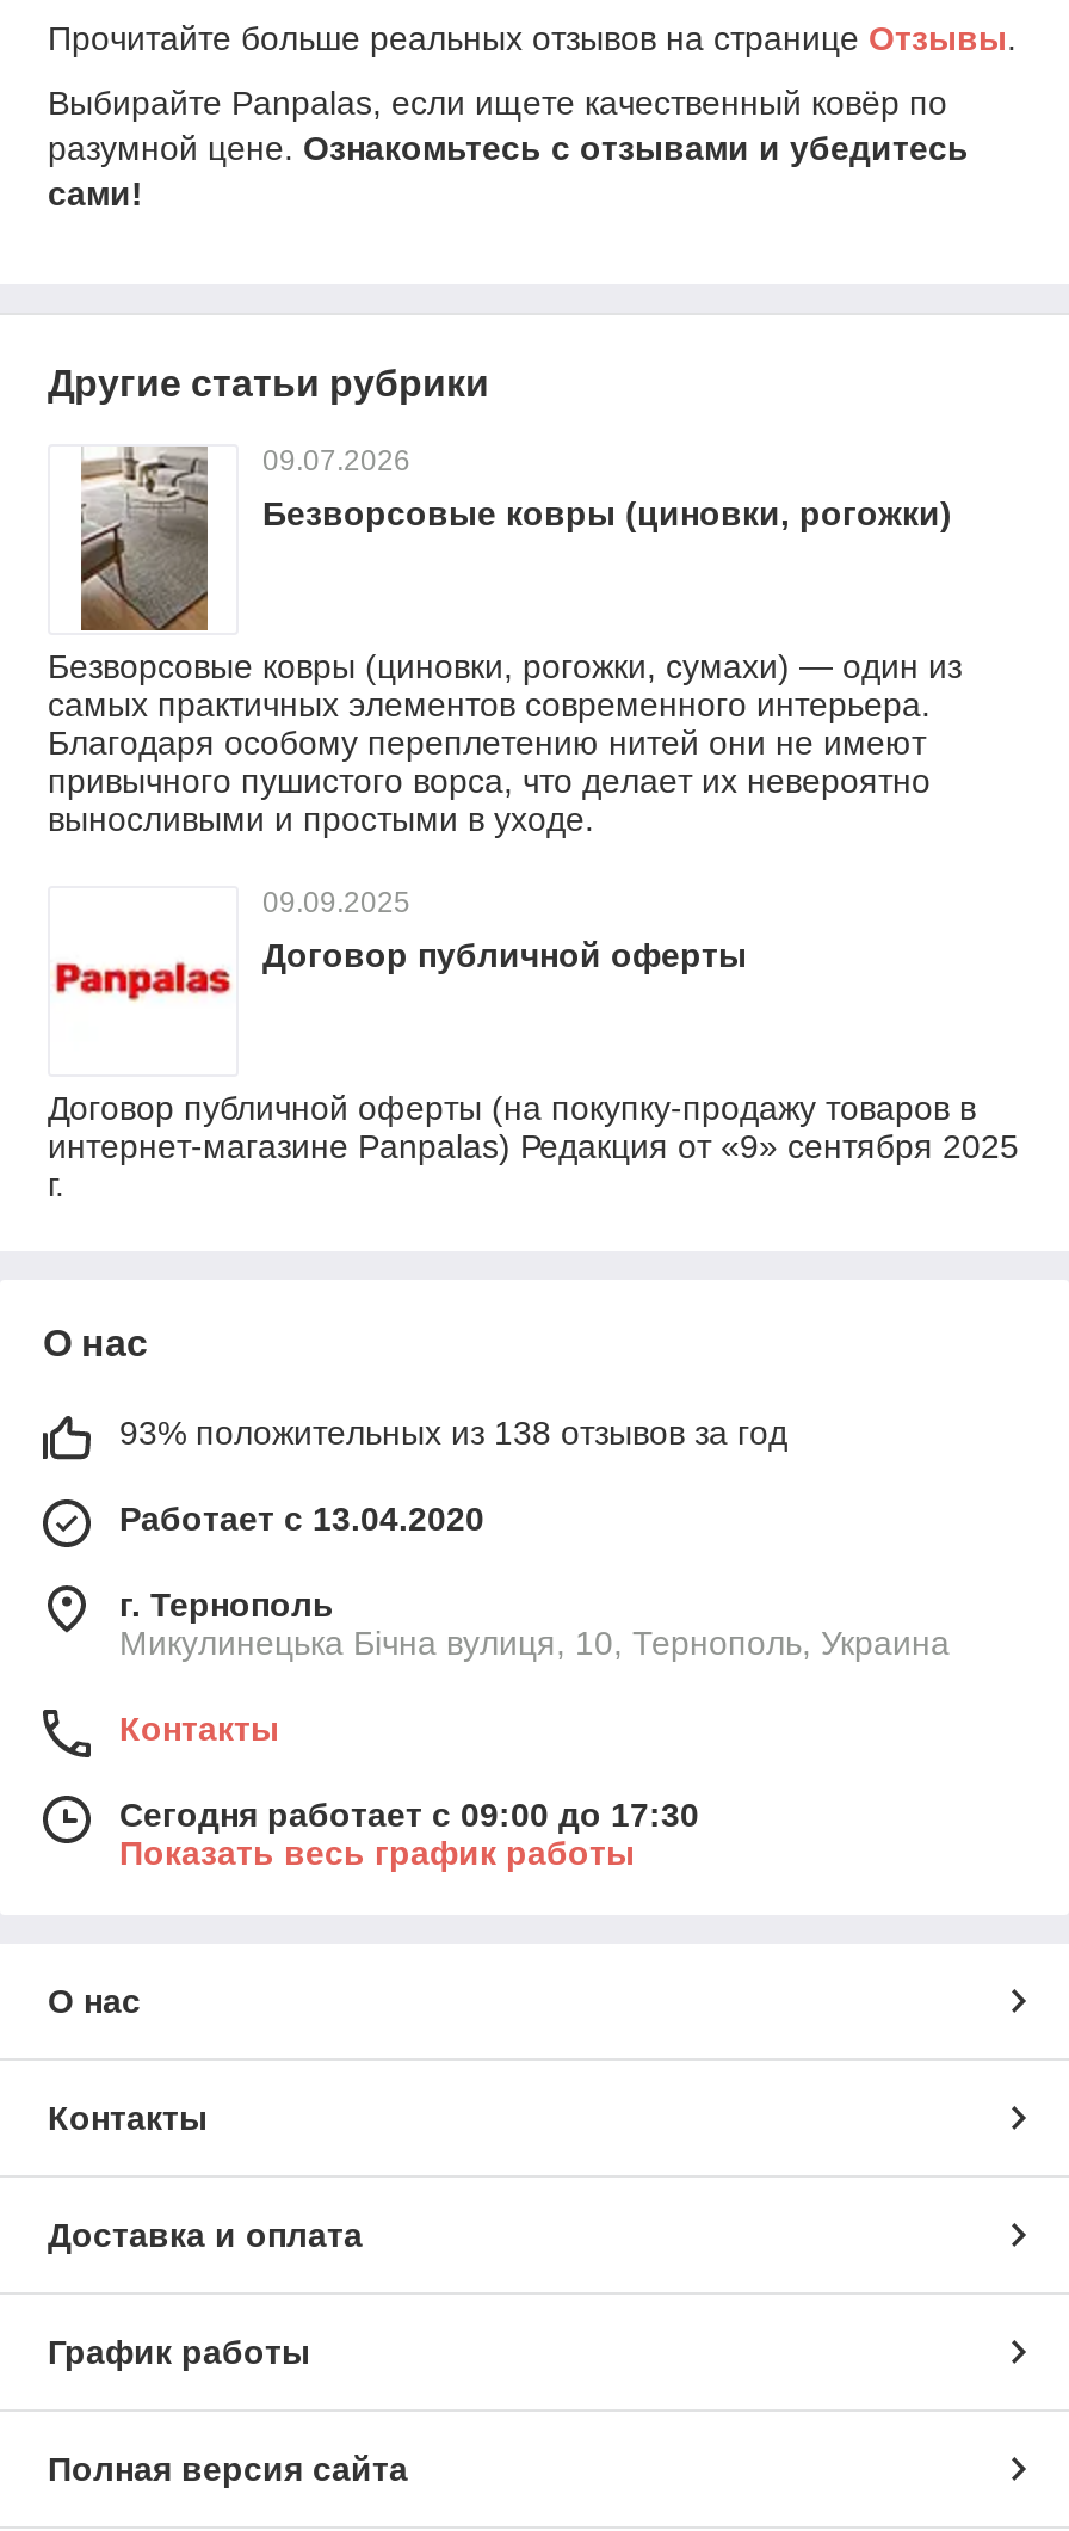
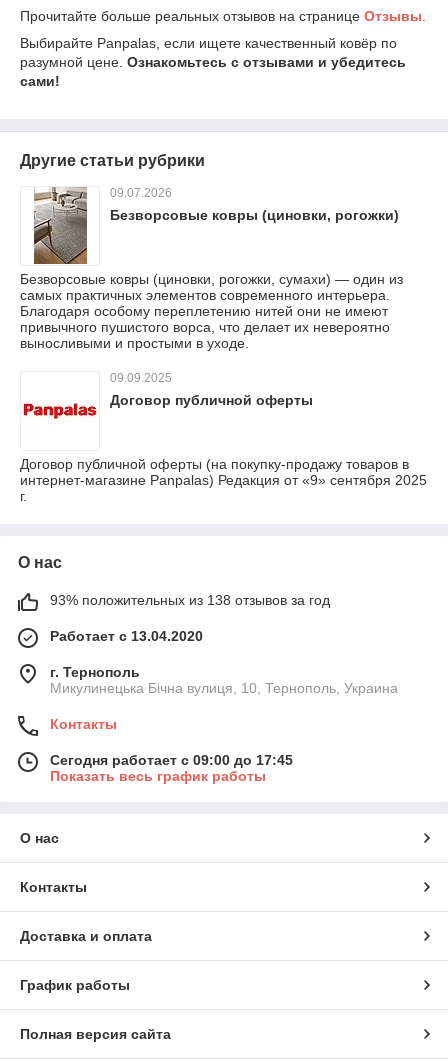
[119,1795,699,1833] Сегодня работает с 09:00 до 17:30 -> [50,752,293,768] Сегодня работает с 09:00 до 17:45

